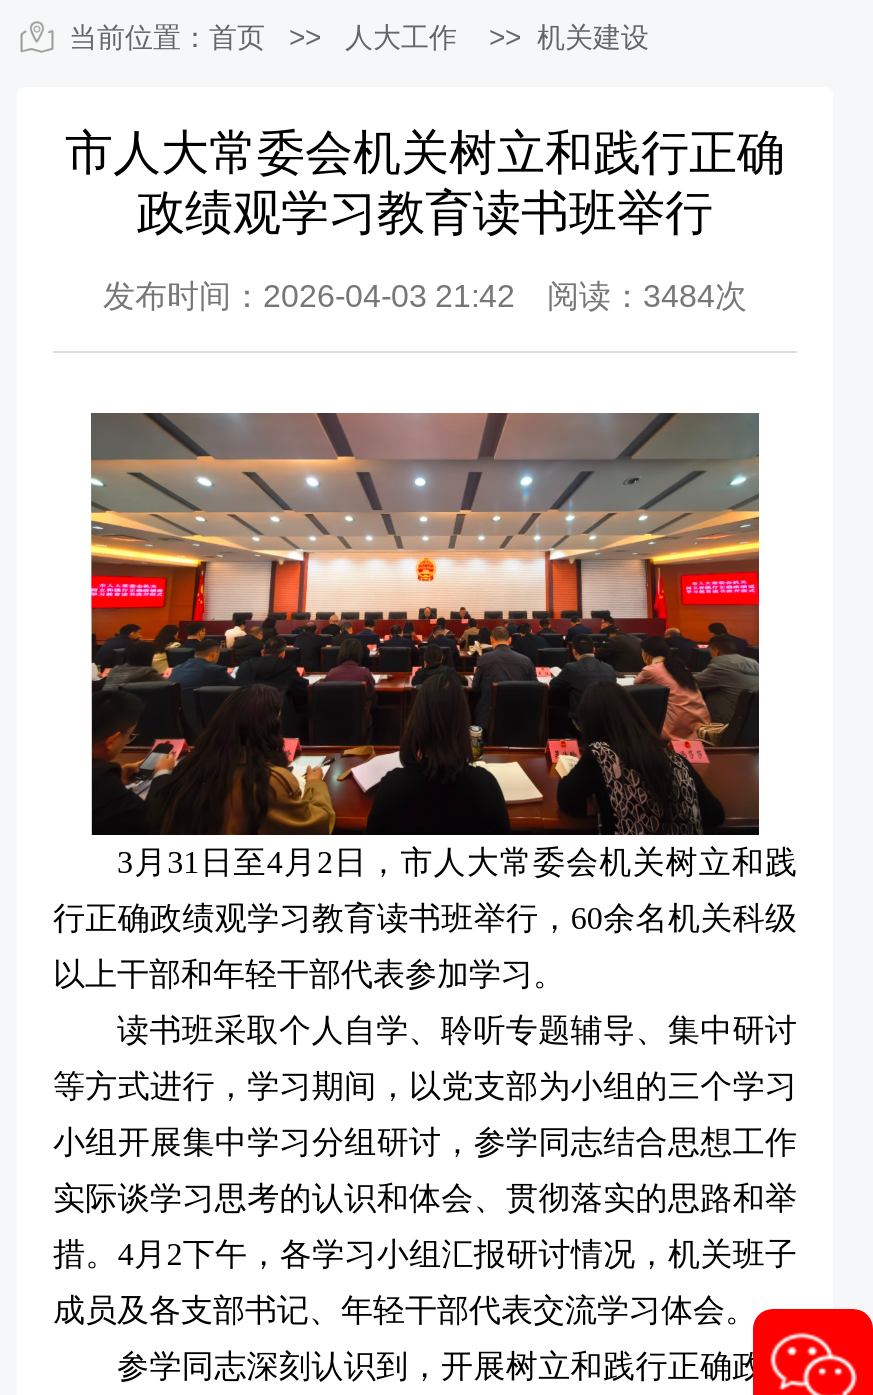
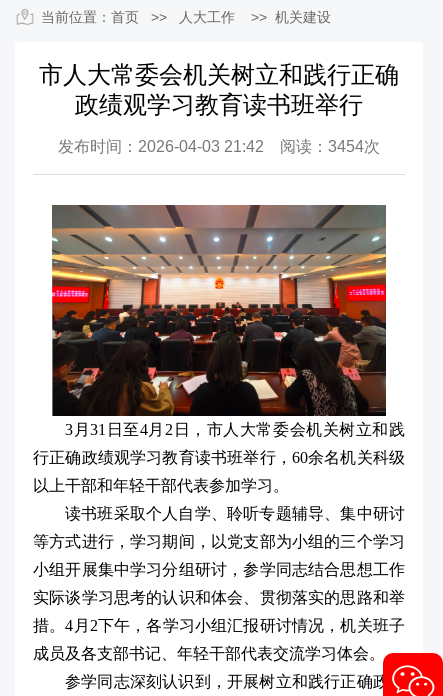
[103,279,747,313] 发布时间：2026-04-03 21:42 阅读：3484次 -> [58,138,380,155] 发布时间：2026-04-03 21:42 阅读：3454次

